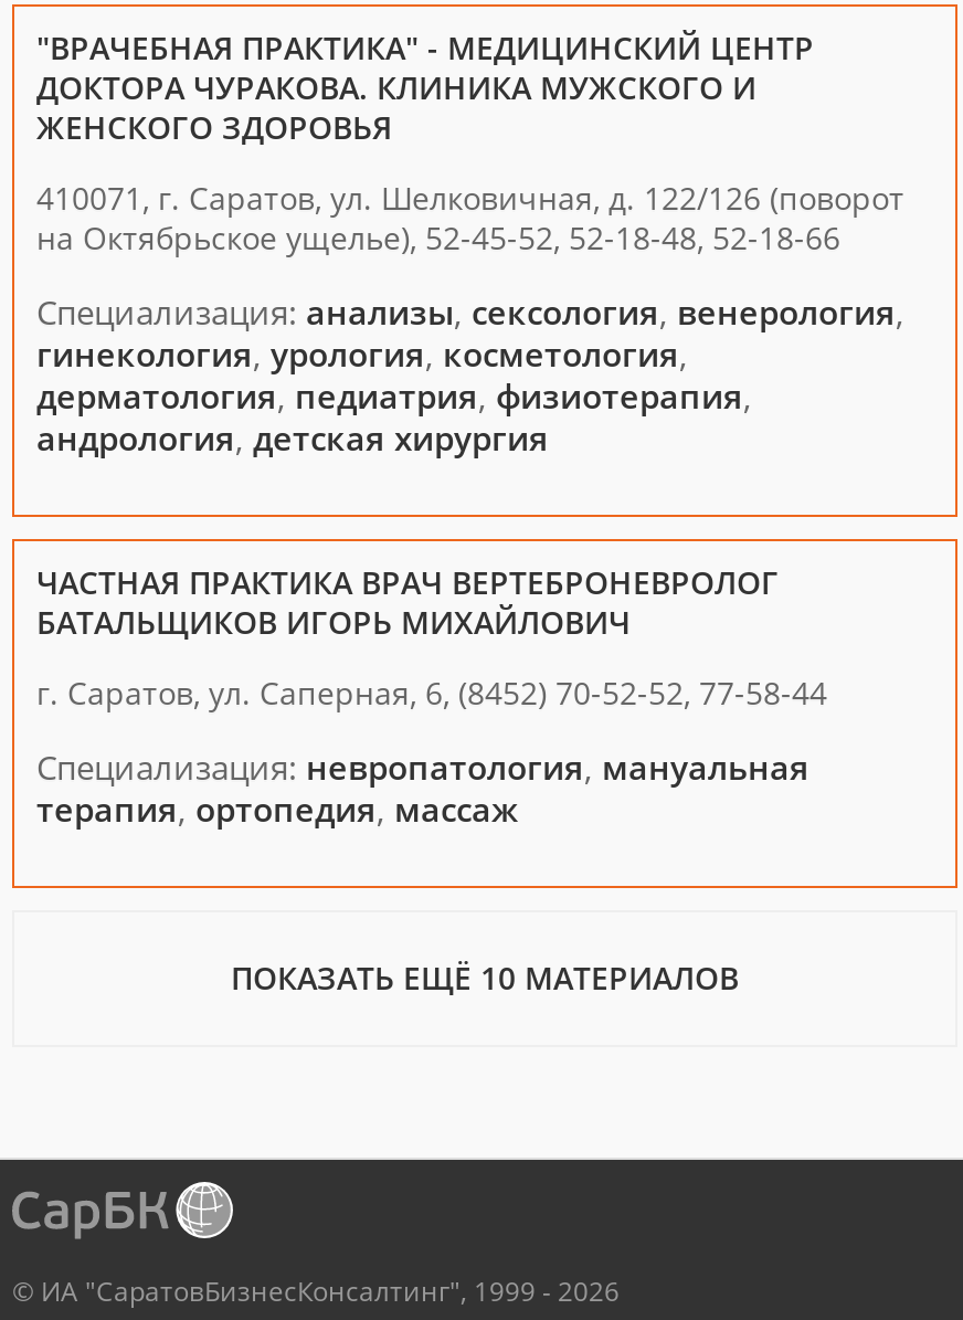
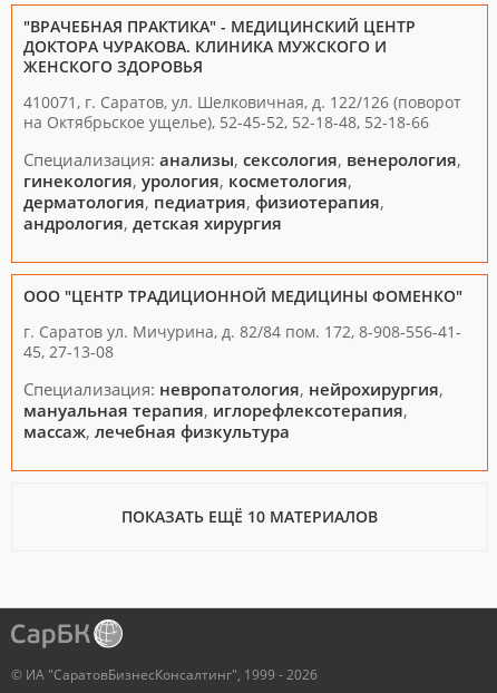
[36,561,779,643] ЧАСТНАЯ ПРАКТИКА ВРАЧ ВЕРТЕБРОНЕВРОЛОГ | БАТАЛЬЩИКОВ ИГОРЬ МИХАЙЛОВИЧ -> [23,285,462,306] ООО "ЦЕНТР ТРАДИЦИОННОЙ МЕДИЦИНЫ ФОМЕНКО"
[36,672,827,714] г. Саратов, ул. Саперная, 6, (8452) 70-52-52, 77-58-44 -> [23,321,461,362] г. Саратов ул. Мичурина, д. 82/84 пом. 172, 8-908-556-41- | 45, 27-13-08
[36,745,809,831] Специализация: невропатология, мануальная | терапия, ортопедия, массаж -> [23,378,444,442] Специализация: невропатология, нейрохирургия, | мануальная терапия, иглорефлексотерапия, | массаж, лечебная физкультура

